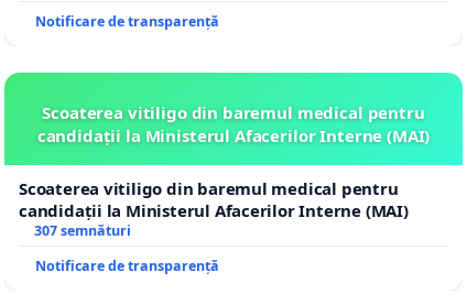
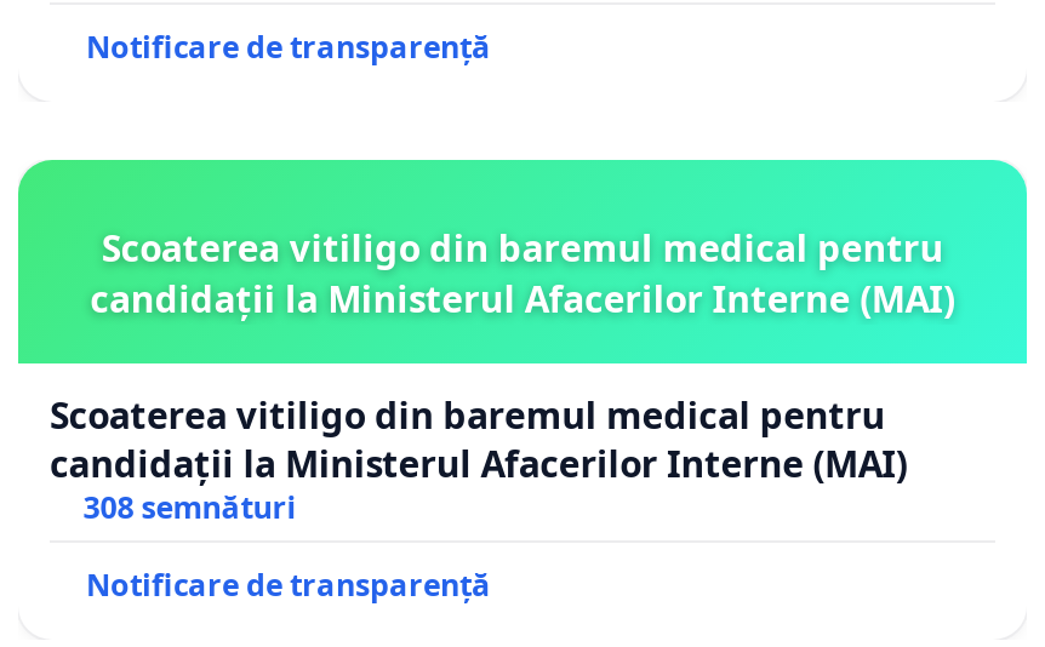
[34,222,131,240] 307 semnături -> [83,488,297,529] 308 semnături

